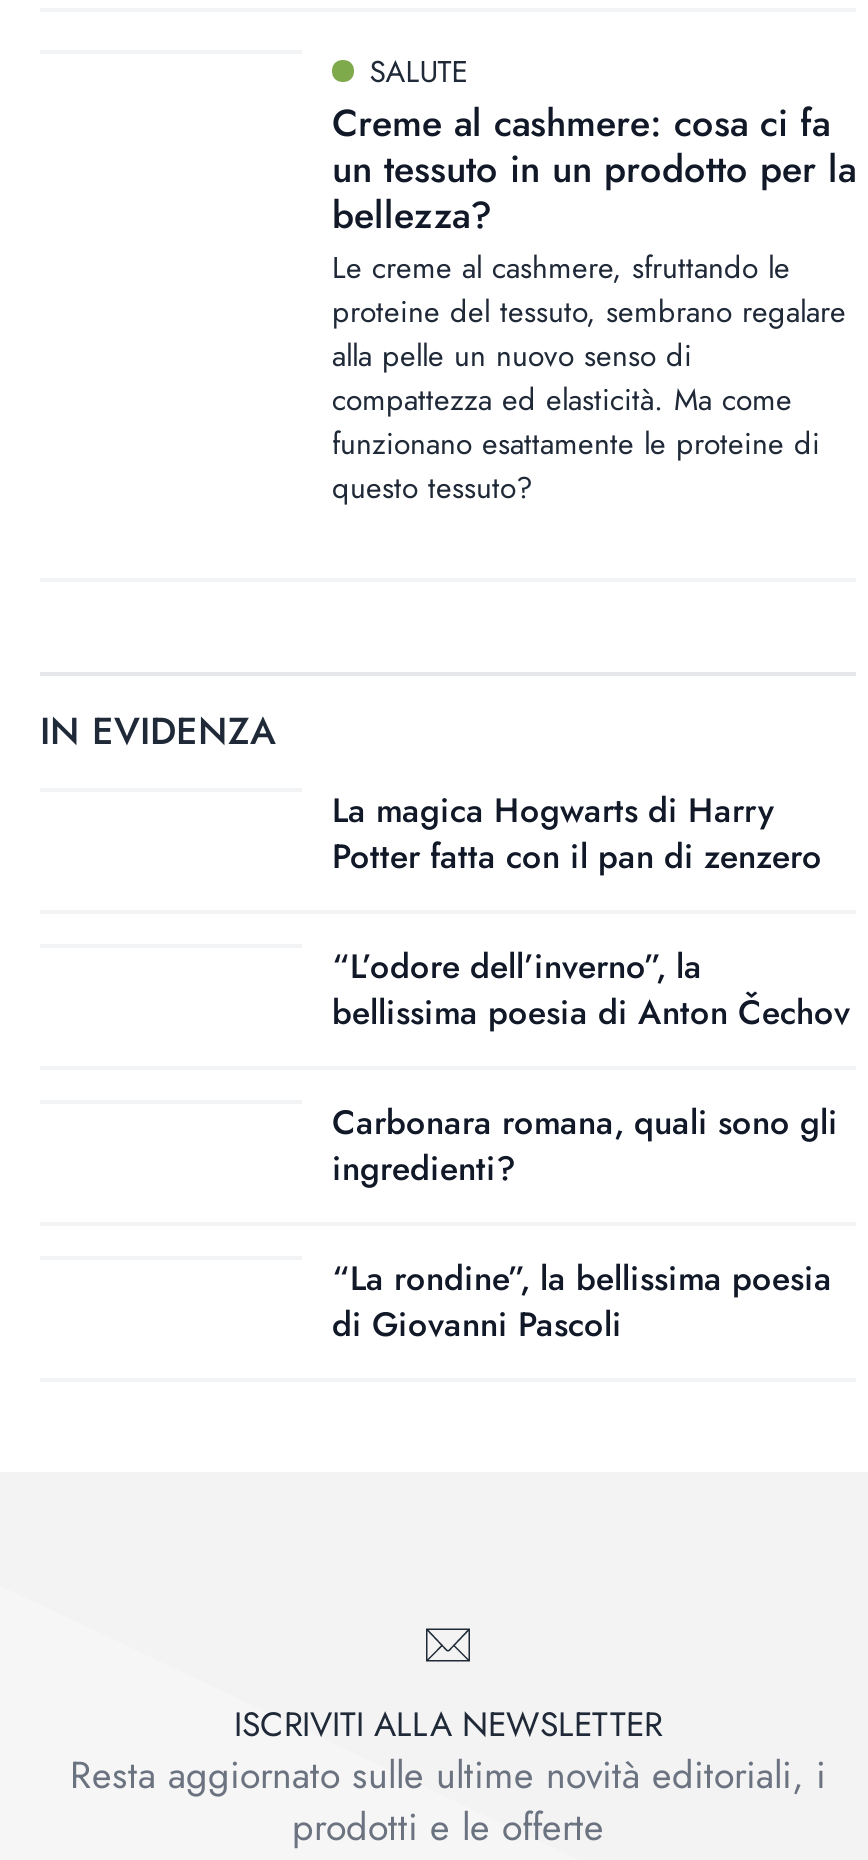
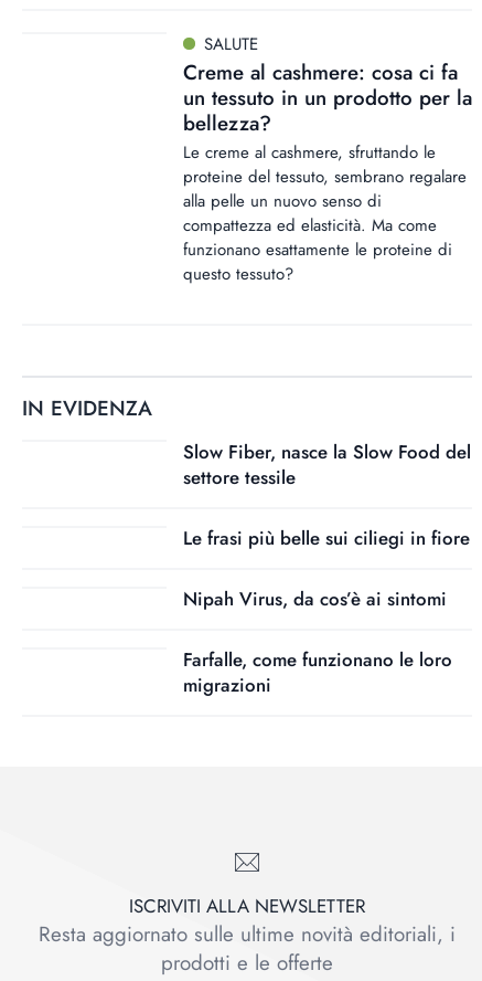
[332,786,822,880] La magica Hogwarts di Harry | Potter fatta con il pan di zenzero -> [183,439,471,491] Slow Fiber, nasce la Slow Food del | settore tessile
[332,942,850,1036] “L’odore dell’inverno”, la | bellissima poesia di Anton Čechov -> [183,525,470,551] Le frasi più belle sui ciliegi in fiore
[332,1098,838,1192] Carbonara romana, quali sono gli | ingredienti? -> [183,586,447,612] Nipah Virus, da cos’è ai sintomi
[332,1254,832,1348] “La rondine”, la bellissima poesia | di Giovanni Pascoli -> [183,646,452,698] Farfalle, come funzionano le loro | migrazioni

